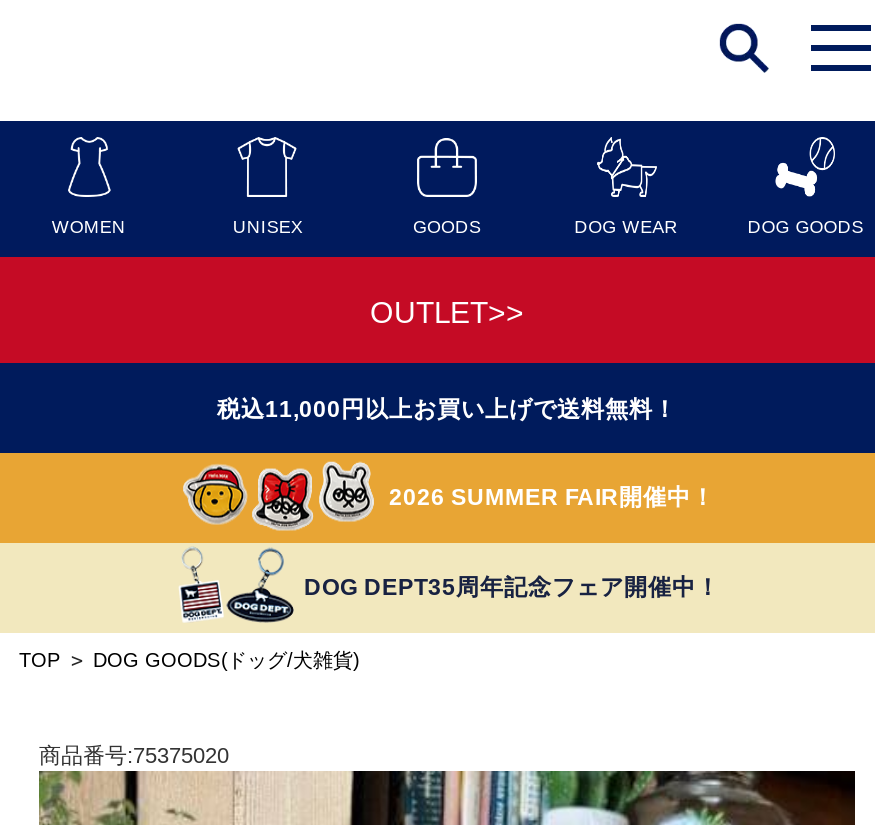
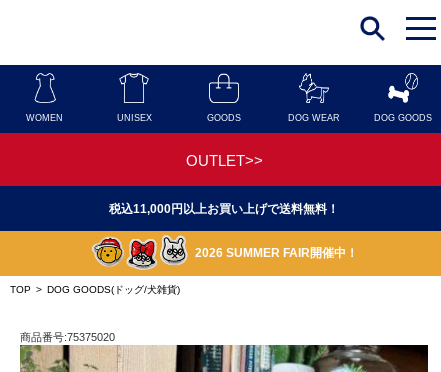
[304,572,720,598] DOG DEPT35周年記念フェア開催中！ -> none

